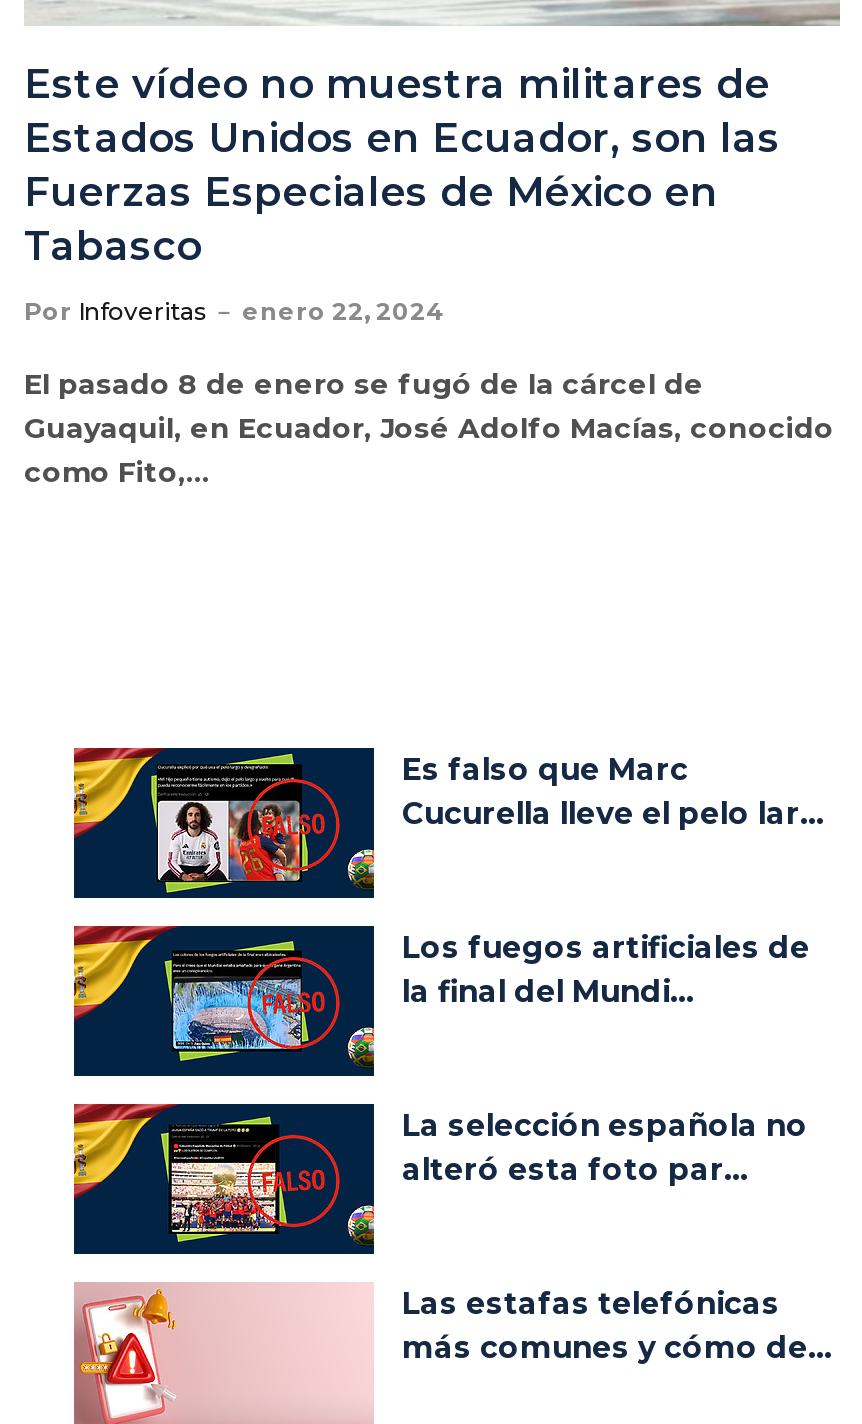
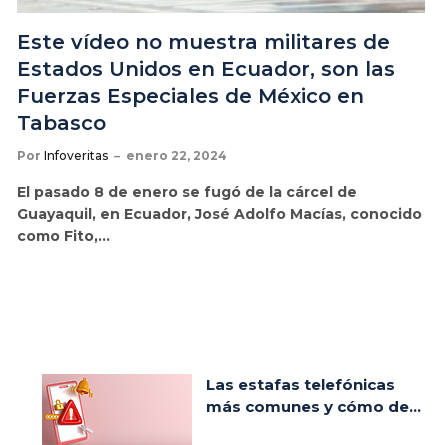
[72,746,824,900] [image] | Es falso que Marc | Cucurella lleve el pelo lar... -> none
[72,924,810,1078] [image] | Los fuegos artificiales de | la final del Mundi... -> none
[72,1102,808,1256] [image] | La selección española no | alteró esta foto par... -> none

